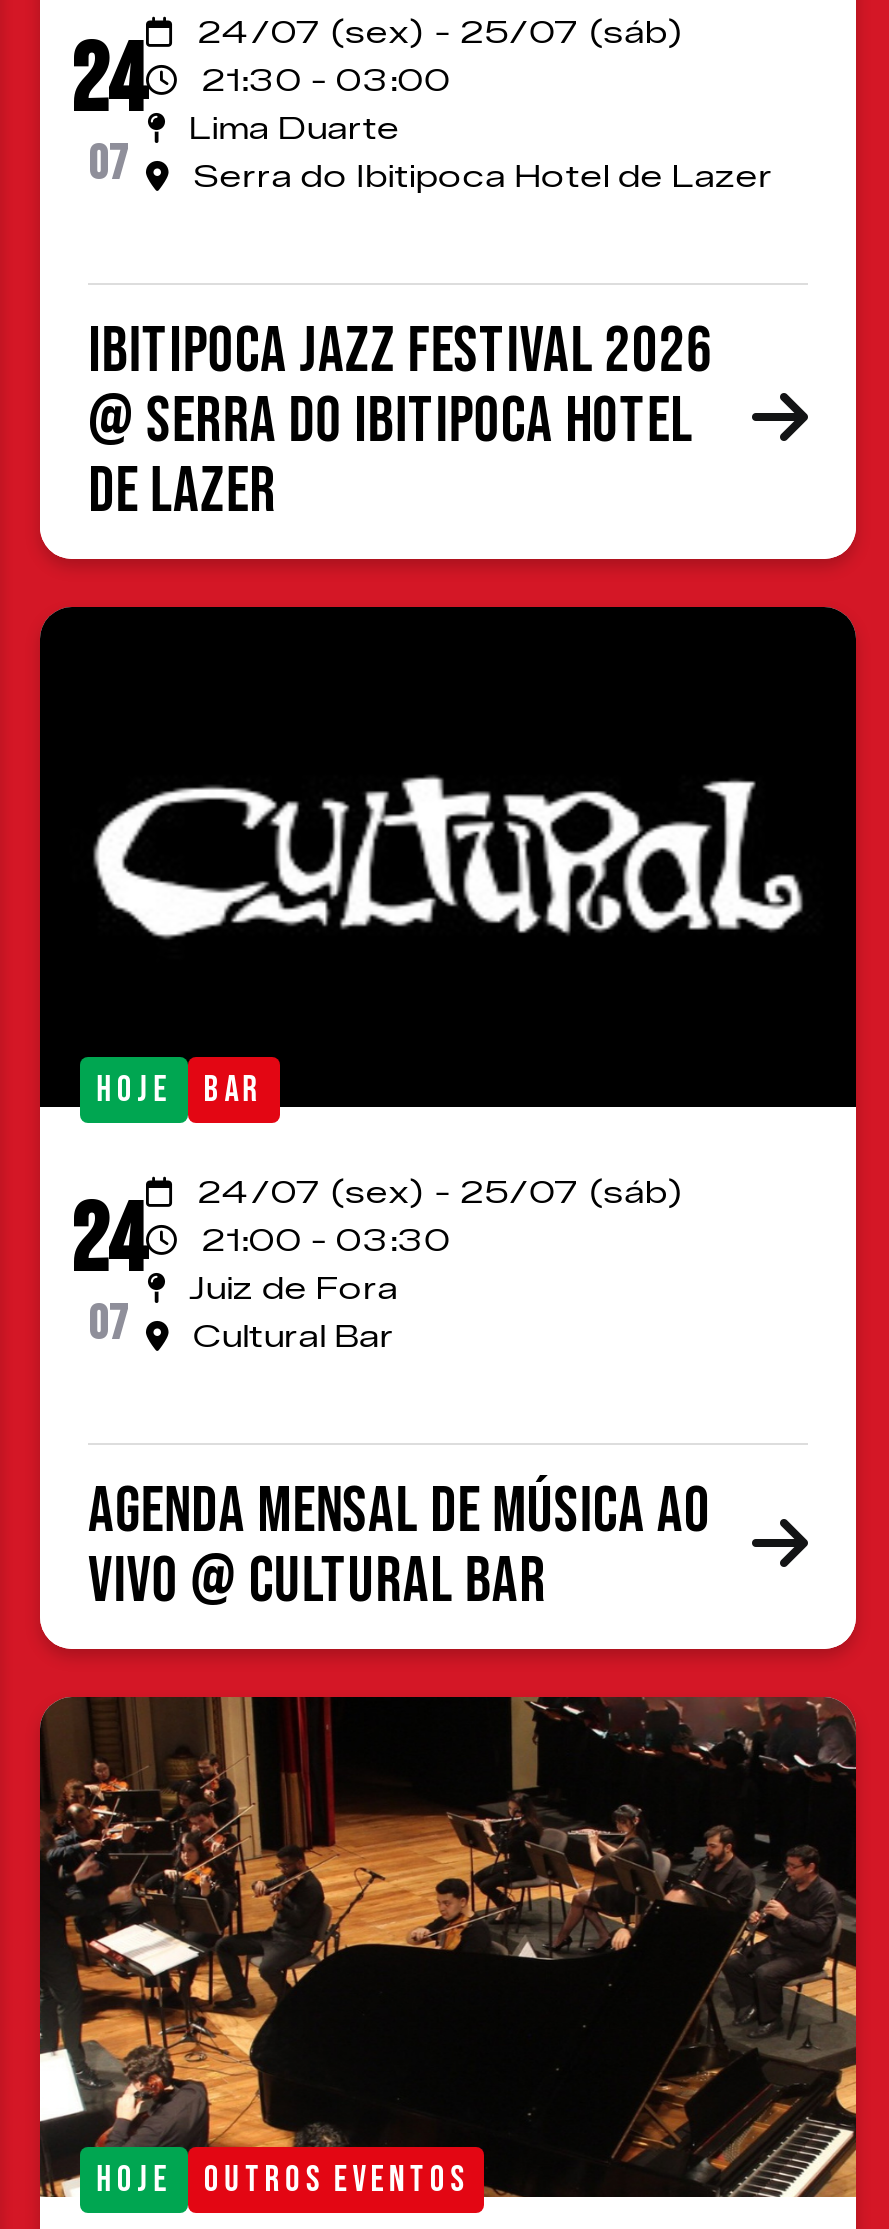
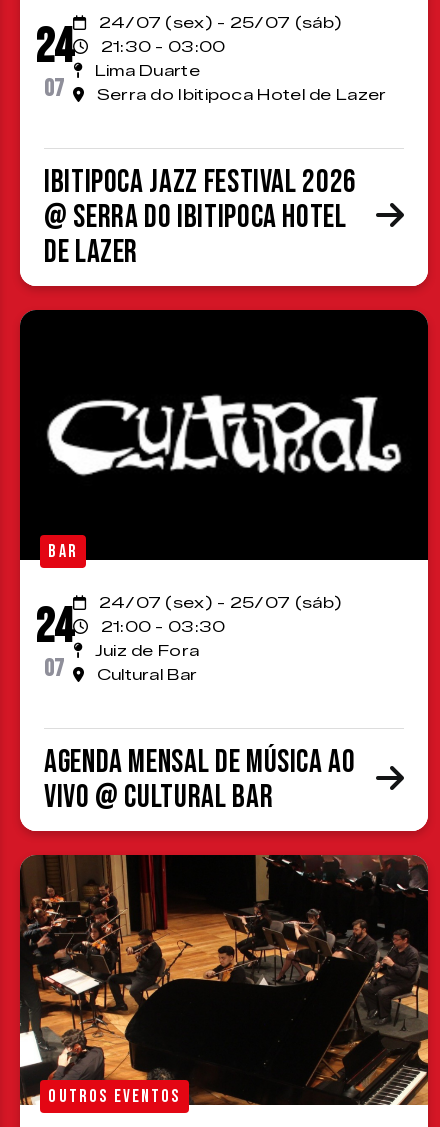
[97,1069,172,1111] HOJE -> none
[97,2159,172,2201] HOJE -> none

